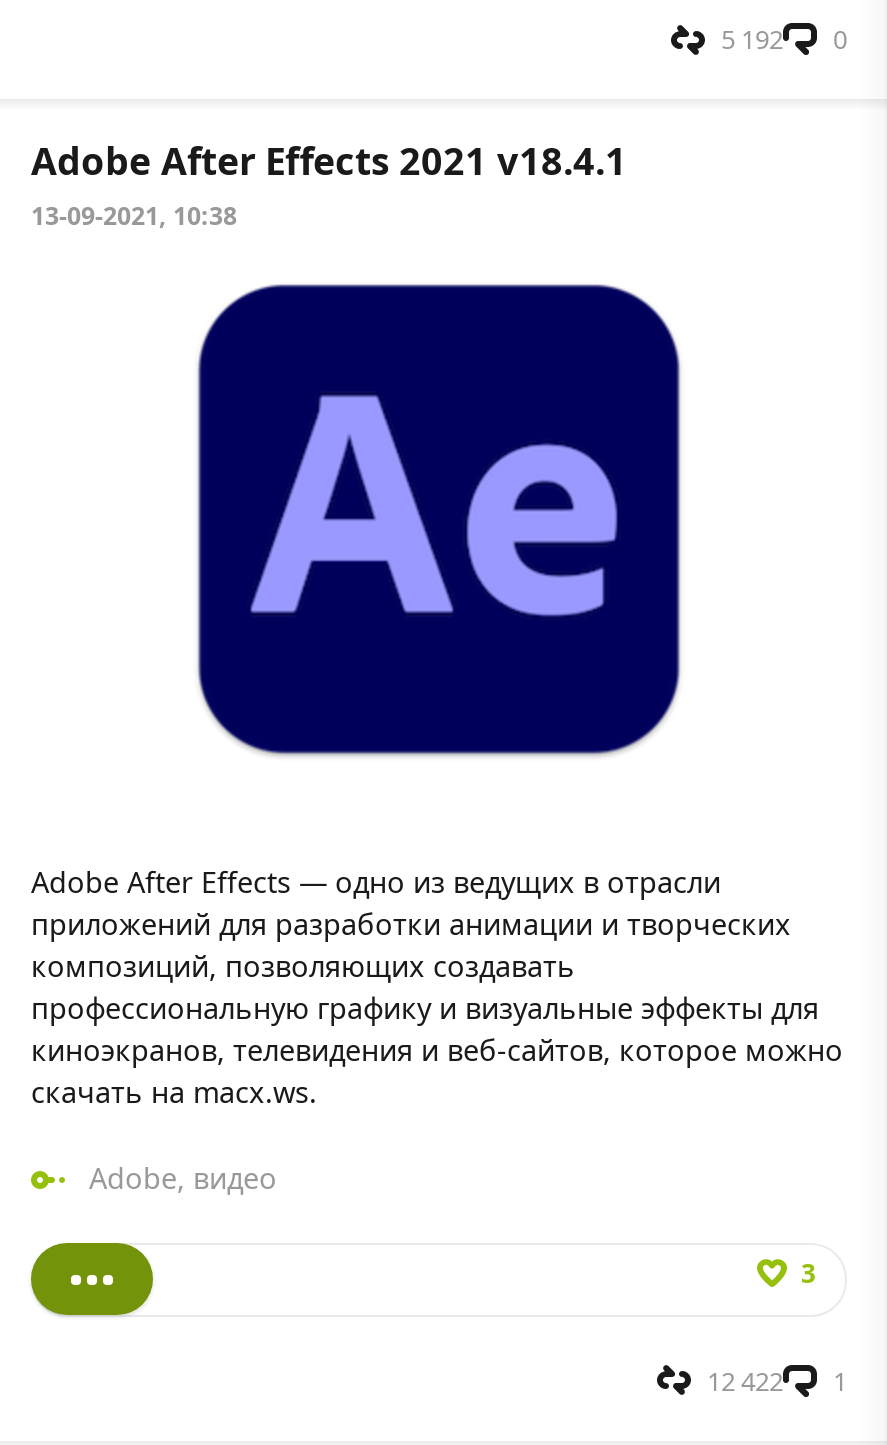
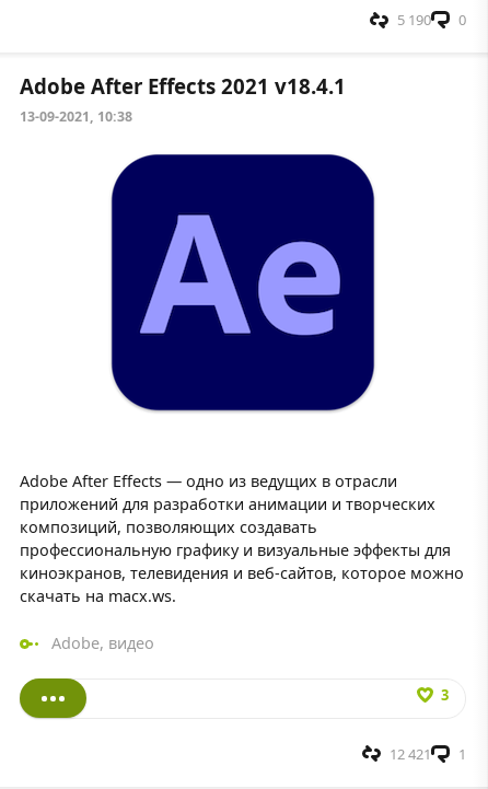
[721,21,847,57] 5 192 0 -> [397,10,466,30] 5 190 0
[707,1362,847,1398] 12 422 1 -> [390,744,466,763] 12 421 1

